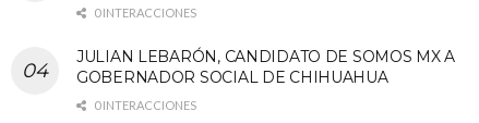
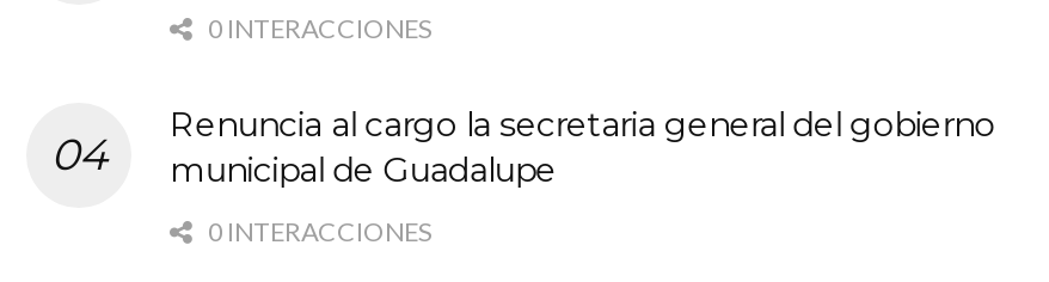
[76,47,455,87] JULIAN LEBARÓN, CANDIDATO DE SOMOS MX A | GOBERNADOR SOCIAL DE CHIHUAHUA -> [170,103,995,191] Renuncia al cargo la secretaria general del gobierno | municipal de Guadalupe

